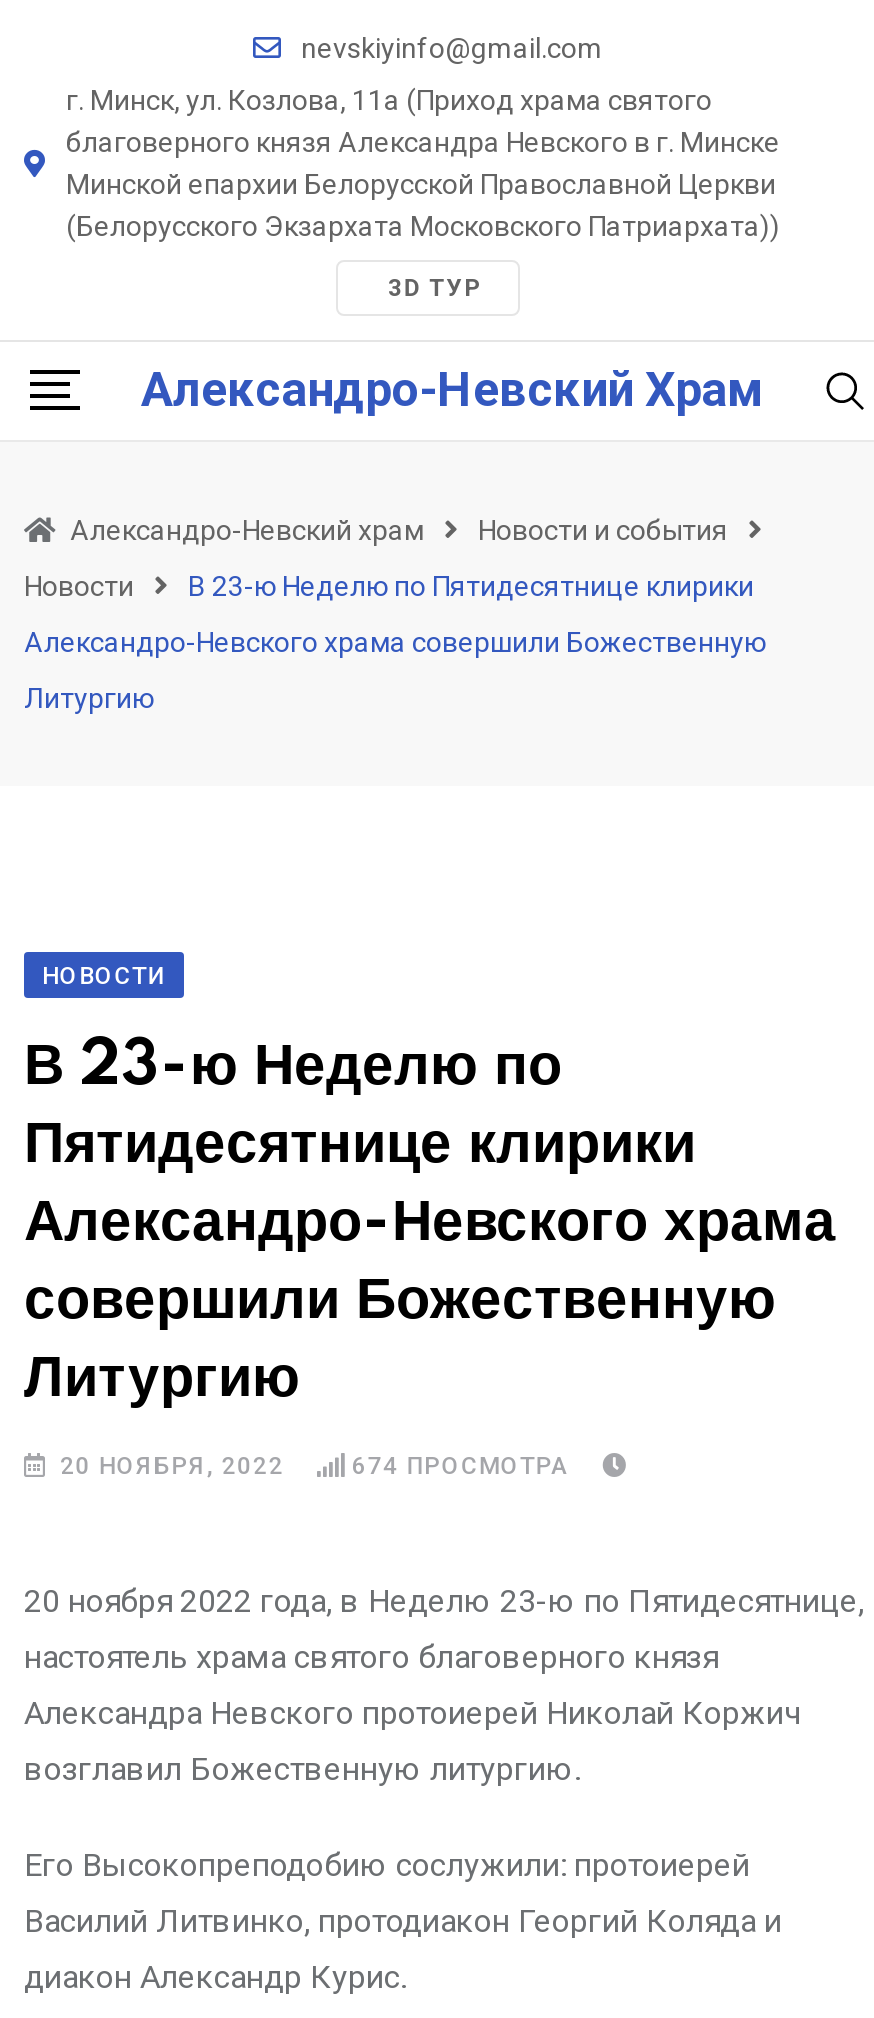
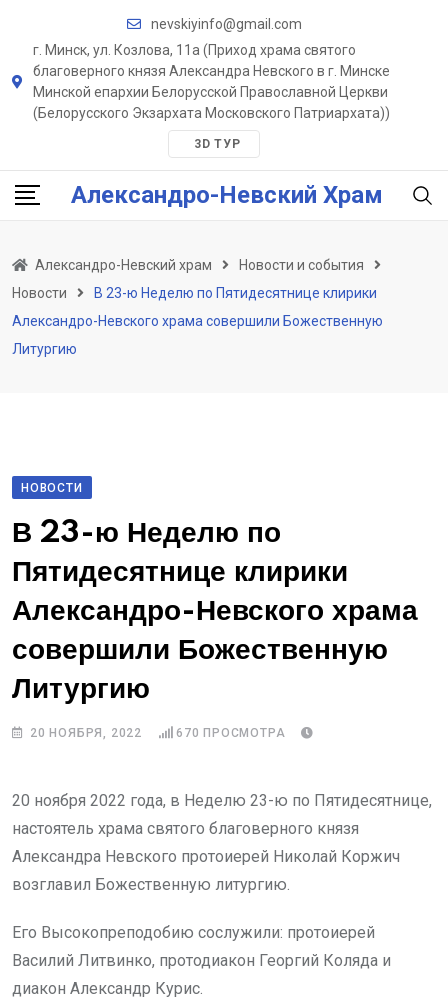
[352,1451,571,1479] 674 ПРОСМОТРА -> [176,725,285,739] 670 ПРОСМОТРА

